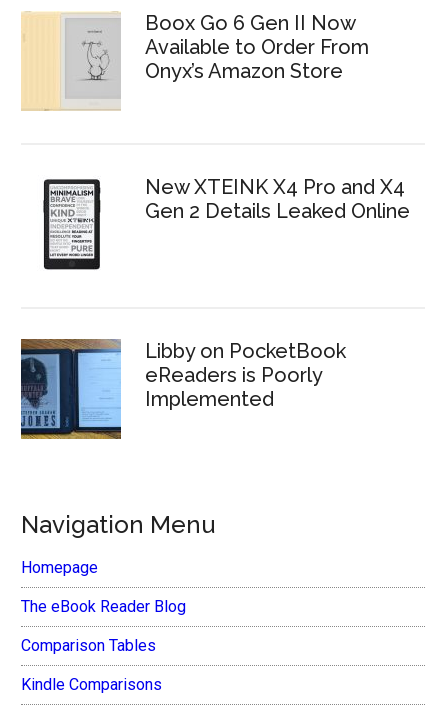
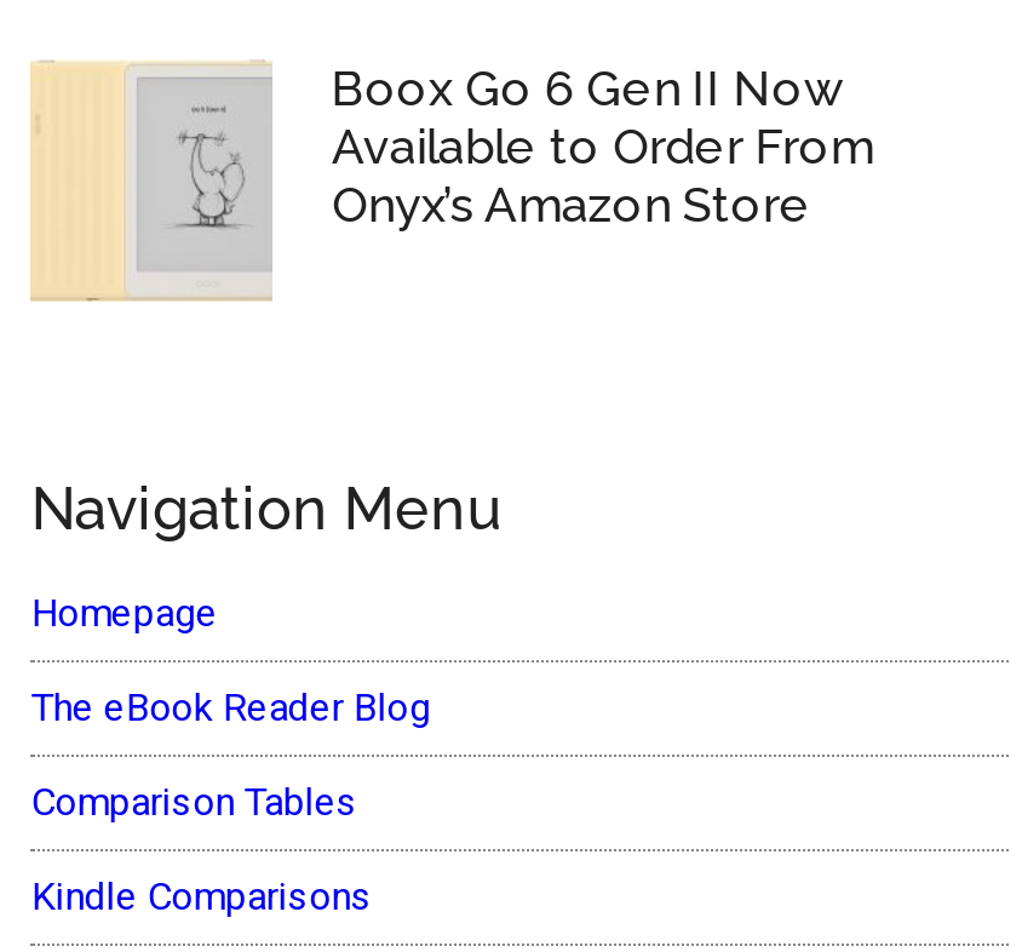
[42,178,102,271] [image] -> none
[145,175,410,223] New XTEINK X4 Pro and X4 | Gen 2 Details Leaked Online -> none
[20,338,346,439] [image] | Libby on PocketBook | eReaders is Poorly | Implemented -> none

